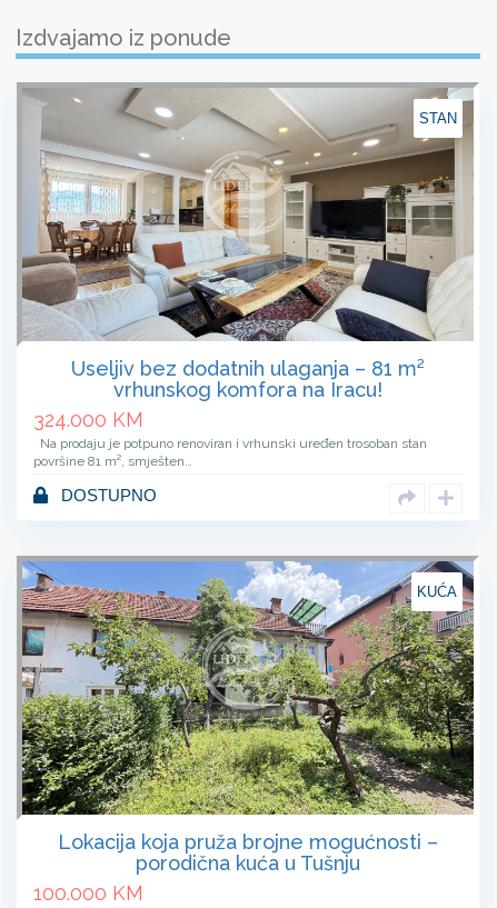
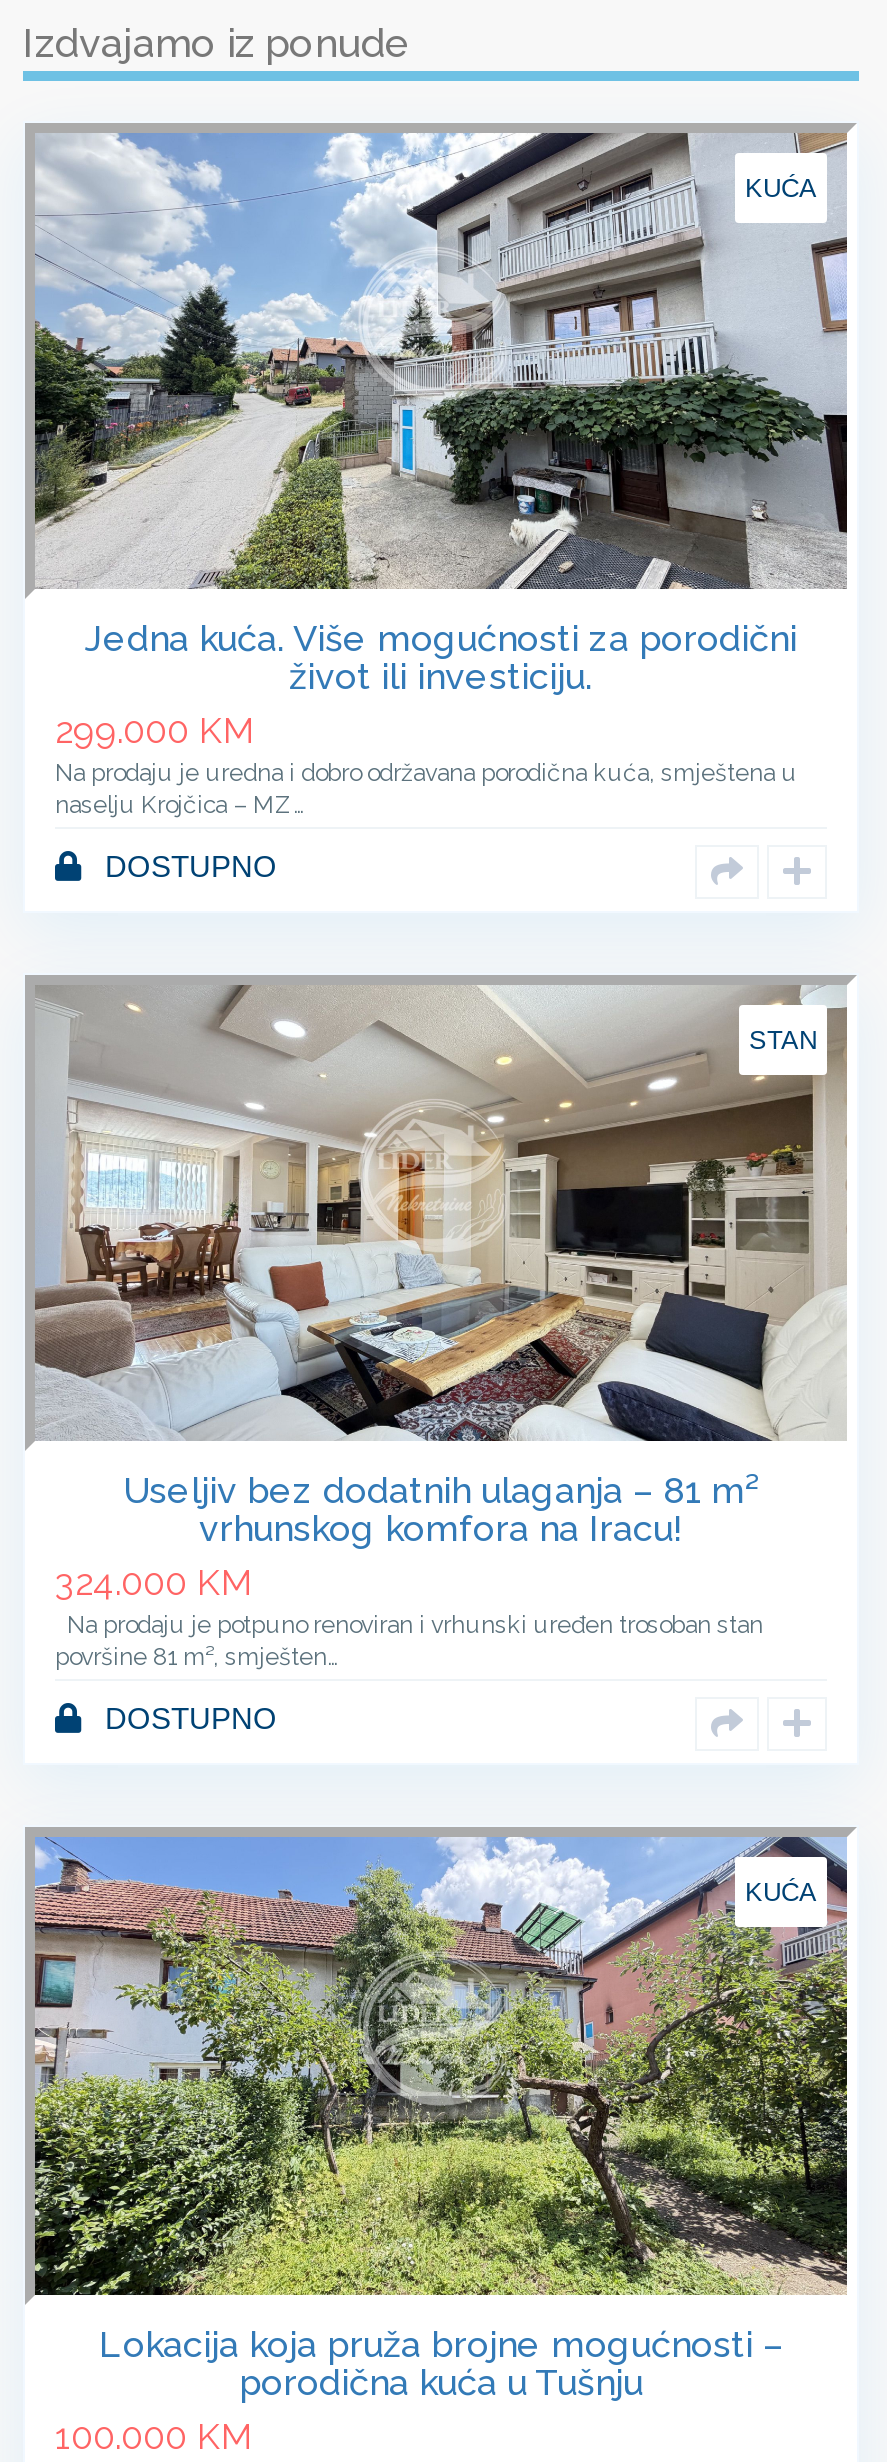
none -> [33,131,849,591] [image] | KUĆA
none -> [55,617,797,883] Jedna kuća. Više mogućnosti za porodični | život ili investiciju. | 299.000 KM | Na prodaju je uredna i dobro održavana porodična kuća, smještena u | naselju Krojčica – MZ… | DOSTUPNO

